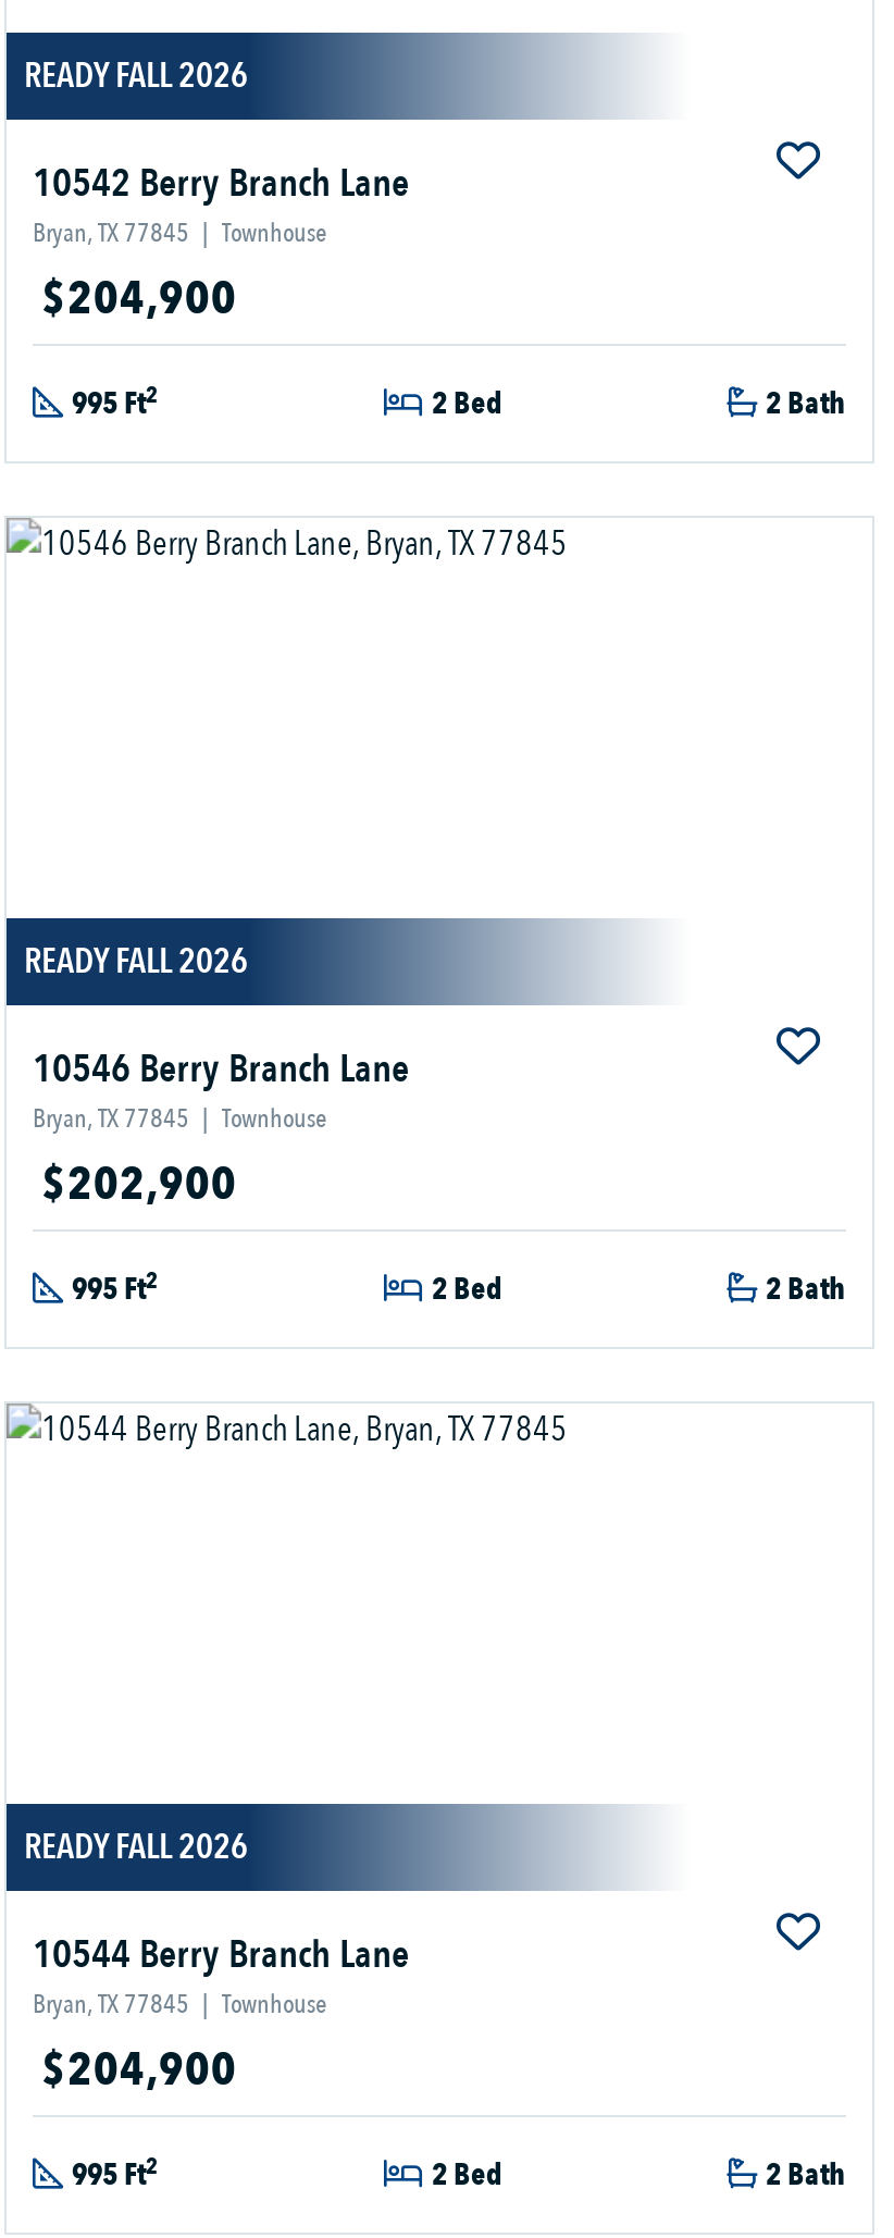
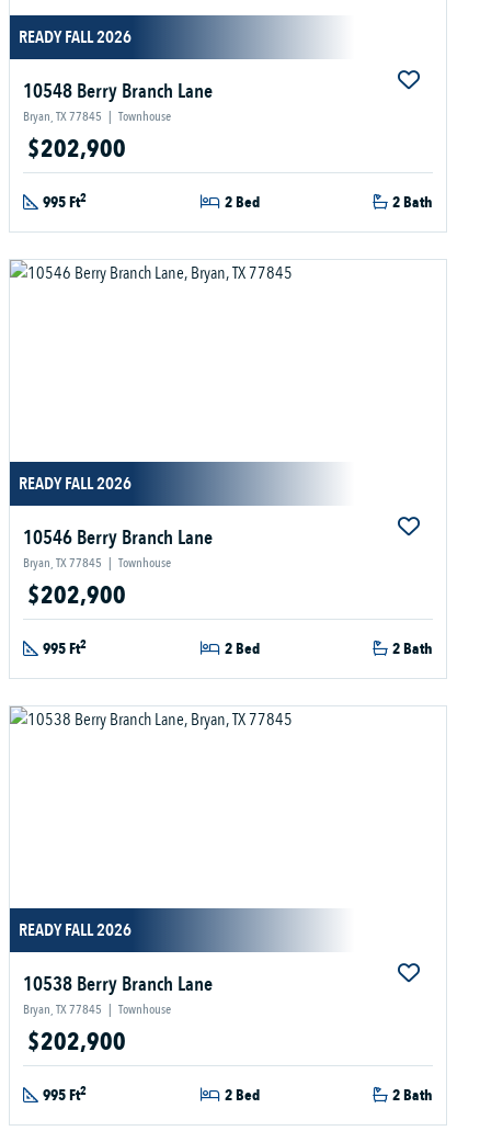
[33,158,409,212] 10542 Berry Branch Lane -> [23,78,213,106] 10548 Berry Branch Lane
[41,267,237,332] $204,900 -> [27,133,126,166] $202,900
[33,1928,409,1983] 10544 Berry Branch Lane -> [23,971,213,998] 10538 Berry Branch Lane
[41,2037,237,2102] $204,900 -> [27,1026,126,1059] $202,900

